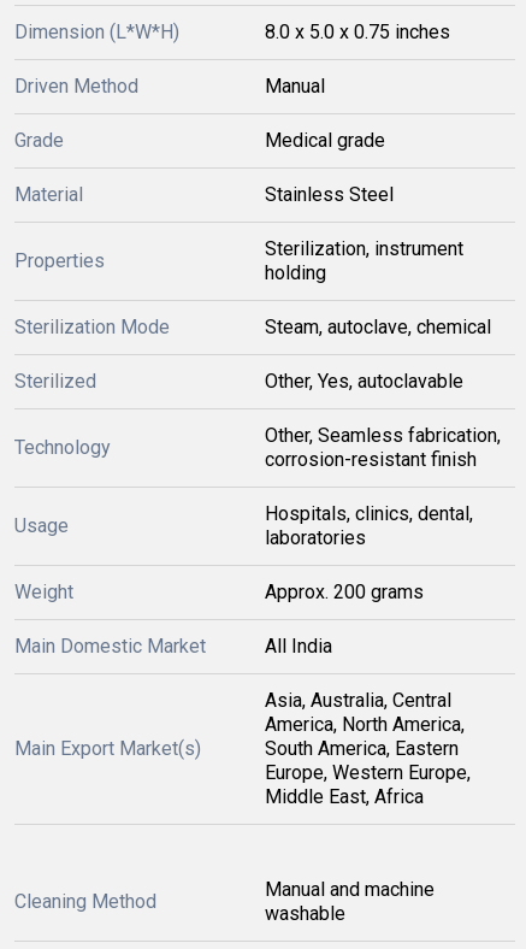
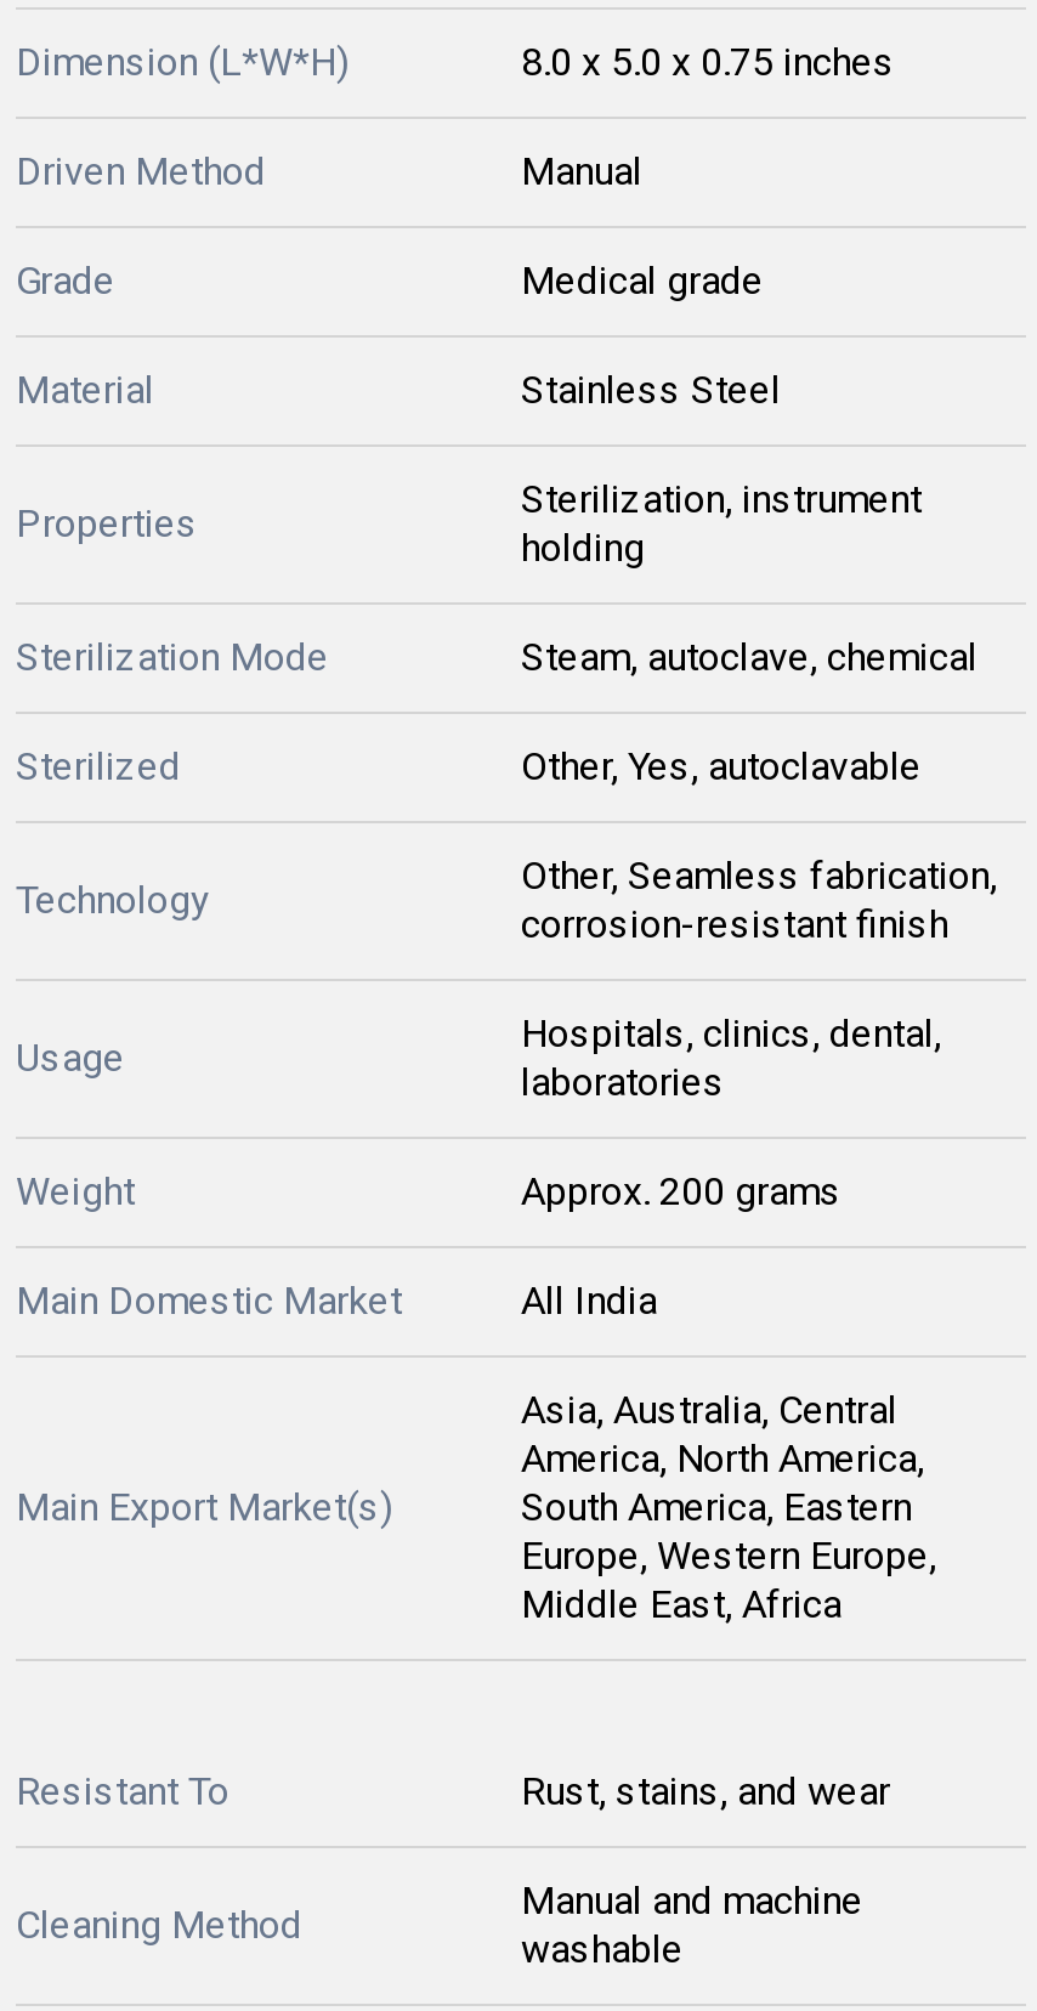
none -> [16,1768,890,1814] Resistant To | Rust, stains, and wear

